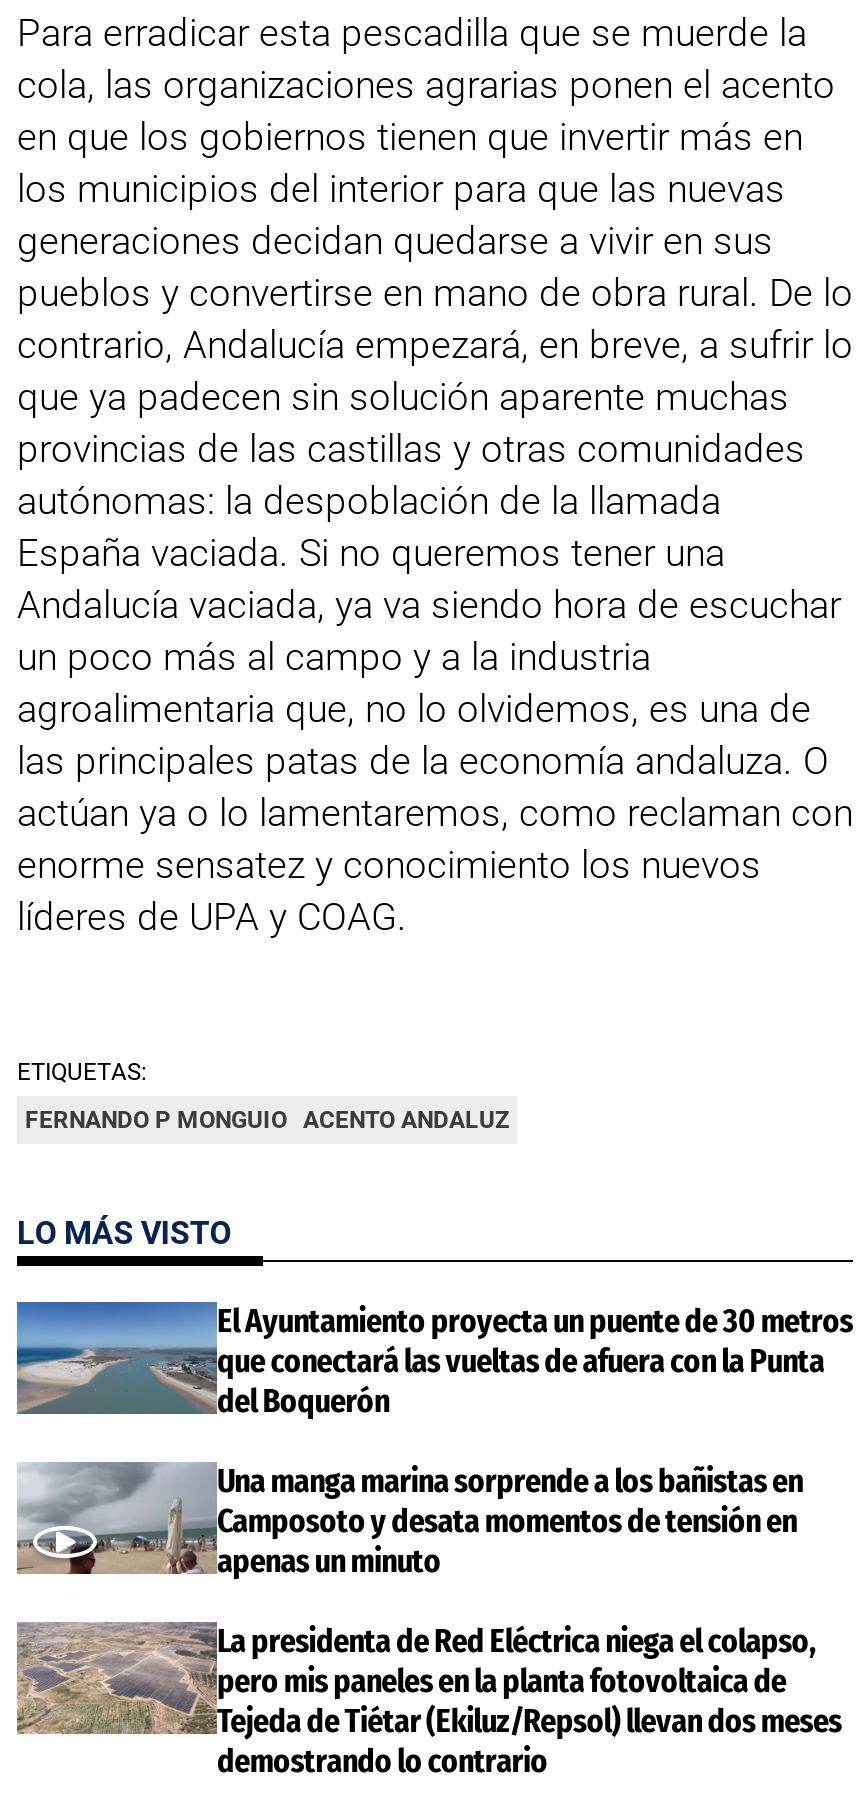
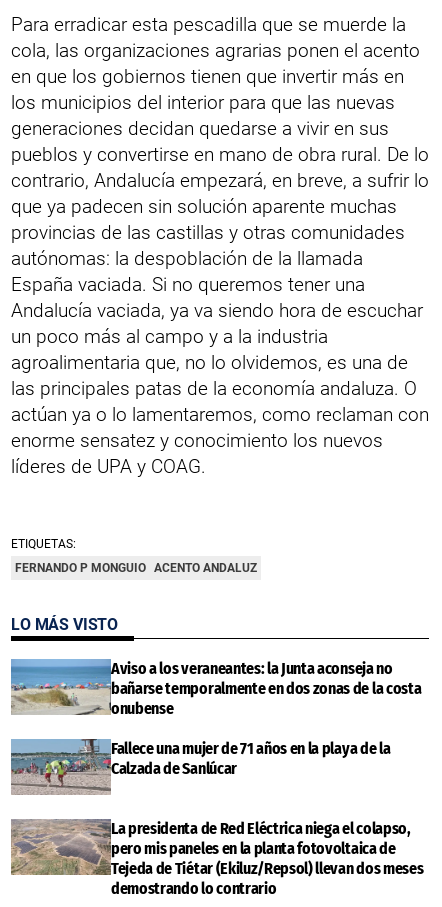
[15,1301,853,1419] [image] | El Ayuntamiento proyecta un puente de 30 metros | que conectará las vueltas de afuera con la Punta | del Boquerón -> [10,658,421,718] [image] | Aviso a los veraneantes: la Junta aconseja no | bañarse temporalmente en dos zonas de la costa | onubense
[19,1462,803,1580] [image] | Una manga marina sorprende a los bañistas en | Camposoto y desata momentos de tensión en | apenas un minuto -> [11,738,390,795] [image] | Fallece una mujer de 71 años en la playa de la | Calzada de Sanlúcar

